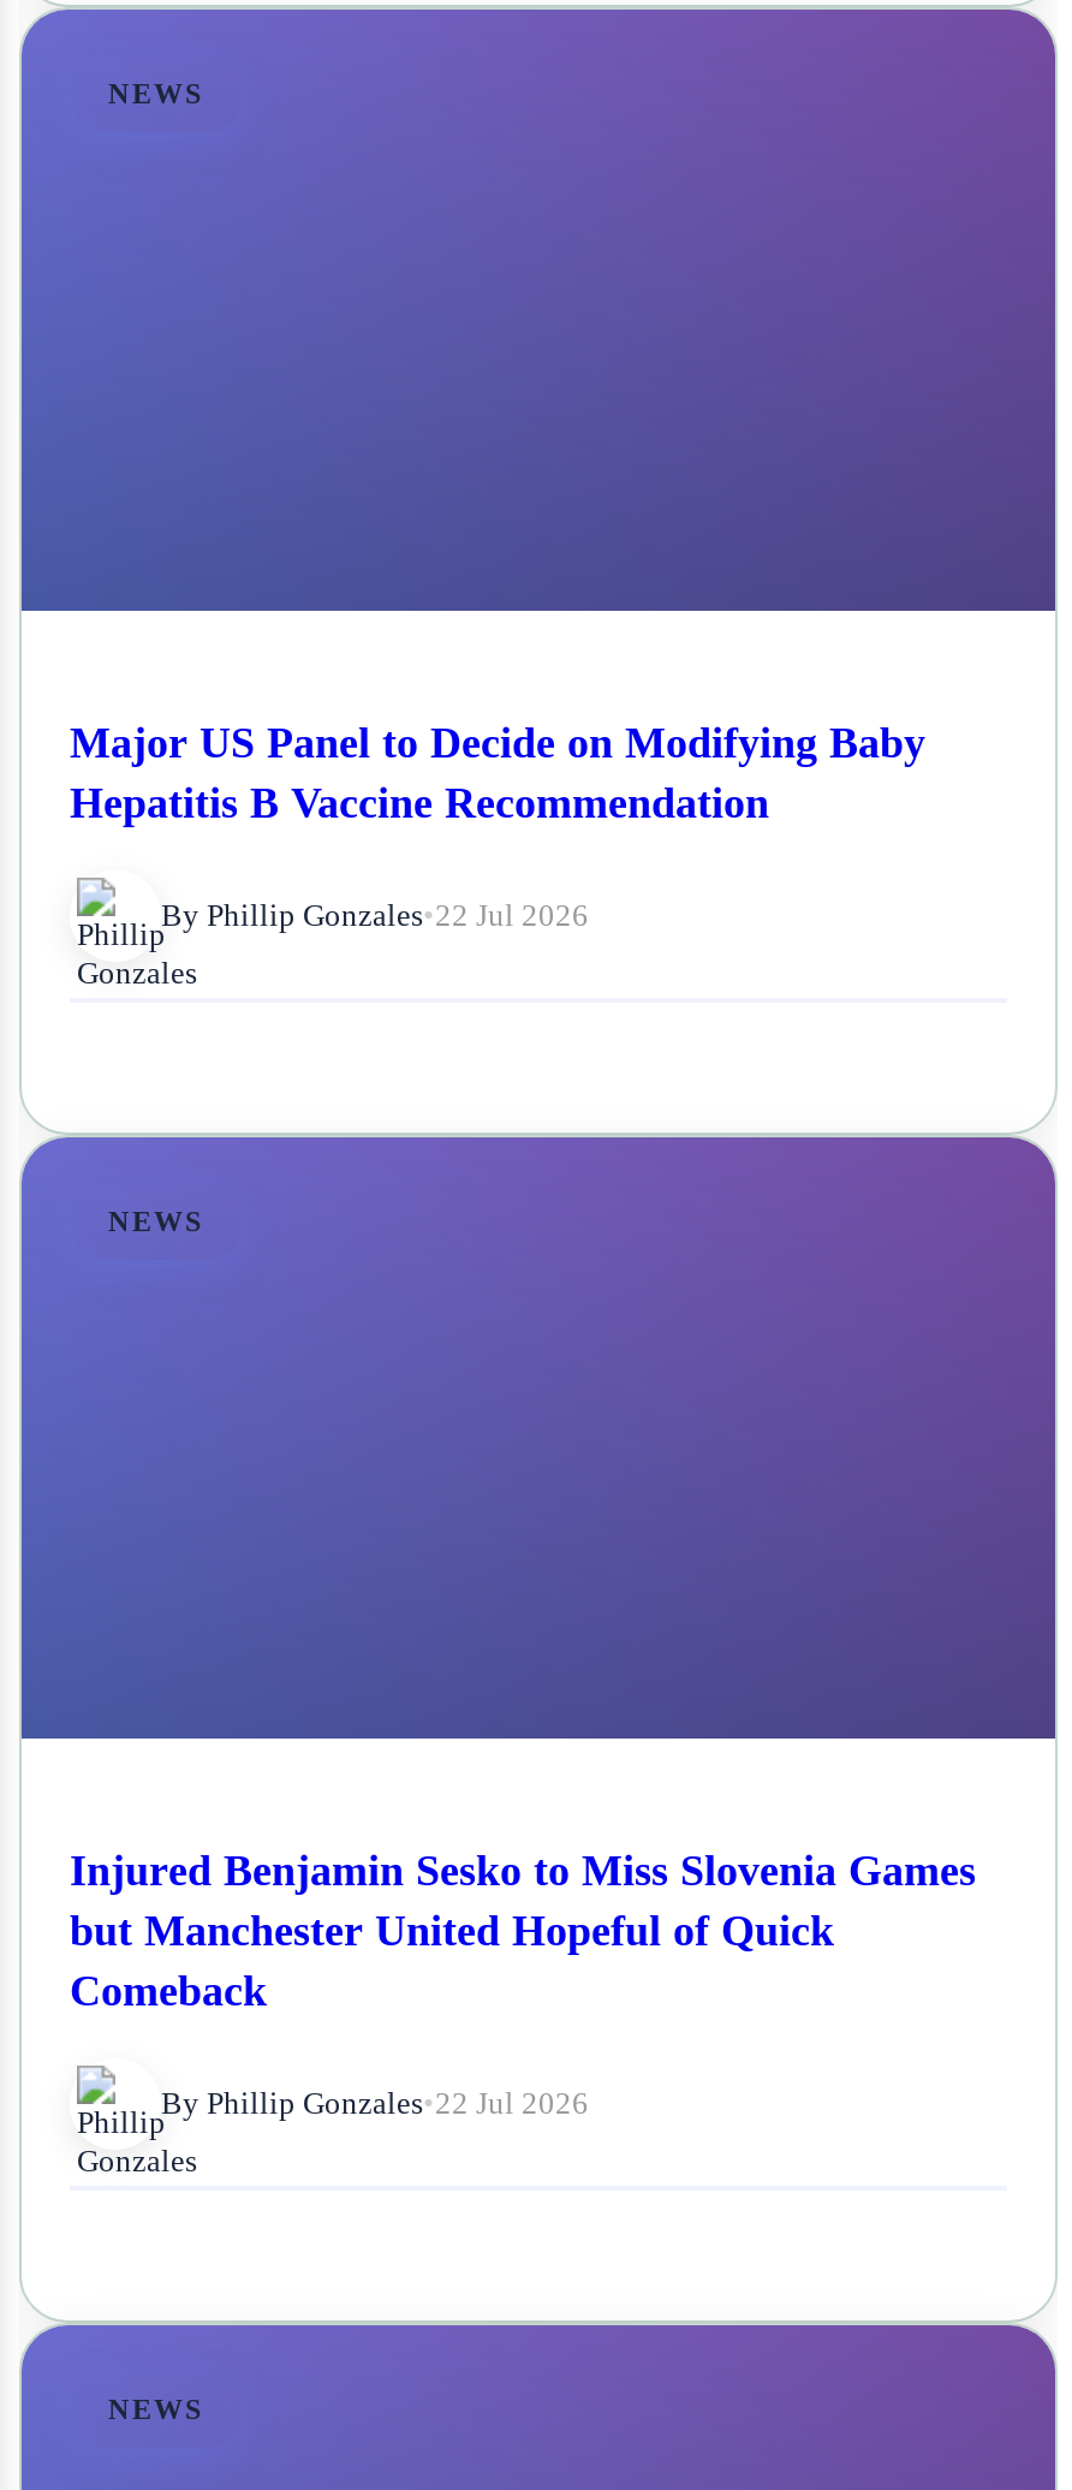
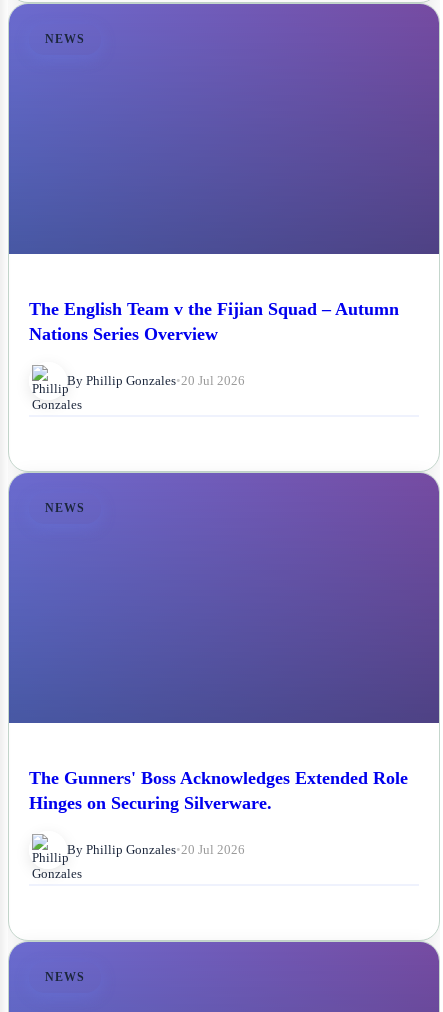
[70,719,925,827] Major US Panel to Decide on Modifying Baby | Hepatitis B Vaccine Recommendation -> [29,299,399,344] The English Team v the Fijian Squad – Autumn | Nations Series Overview
[161,896,589,933] By Phillip Gonzales • 22 Jul 2026 -> [67,373,245,388] By Phillip Gonzales • 20 Jul 2026
[70,1846,976,2015] Injured Benjamin Sesko to Miss Slovenia Games | but Manchester United Hopeful of Quick | Comeback -> [29,768,408,813] The Gunners' Boss Acknowledges Extended Role | Hinges on Securing Silverware.
[161,2084,589,2120] By Phillip Gonzales • 22 Jul 2026 -> [67,842,245,857] By Phillip Gonzales • 20 Jul 2026

